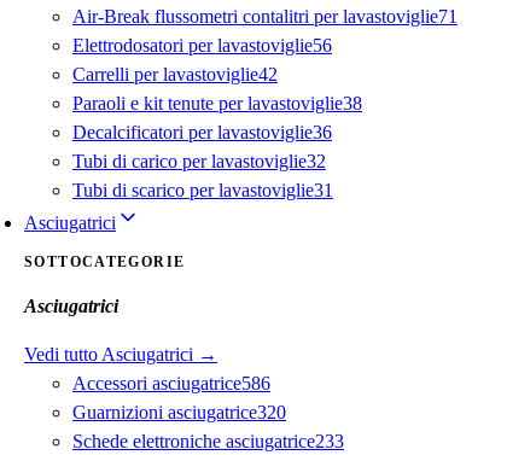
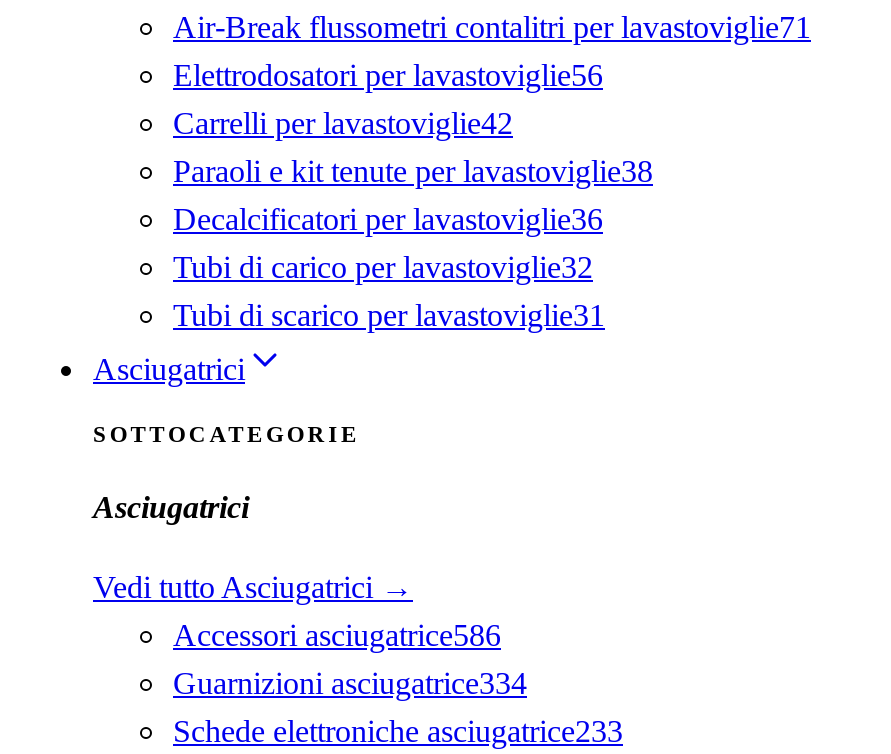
[72,401,286,422] Guarnizioni asciugatrice320 -> [173,665,527,699] Guarnizioni asciugatrice334

